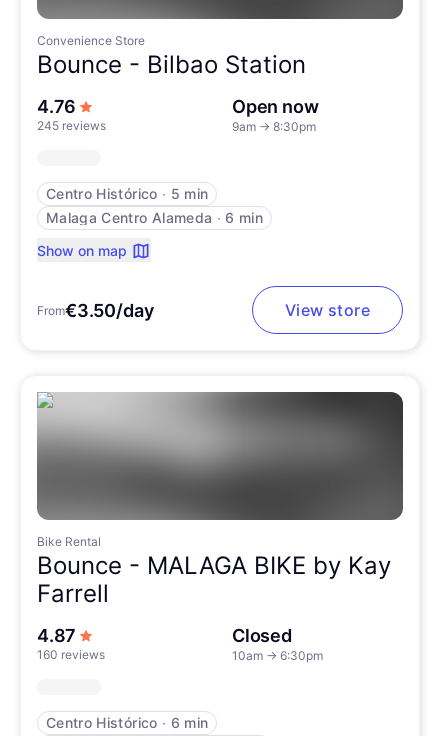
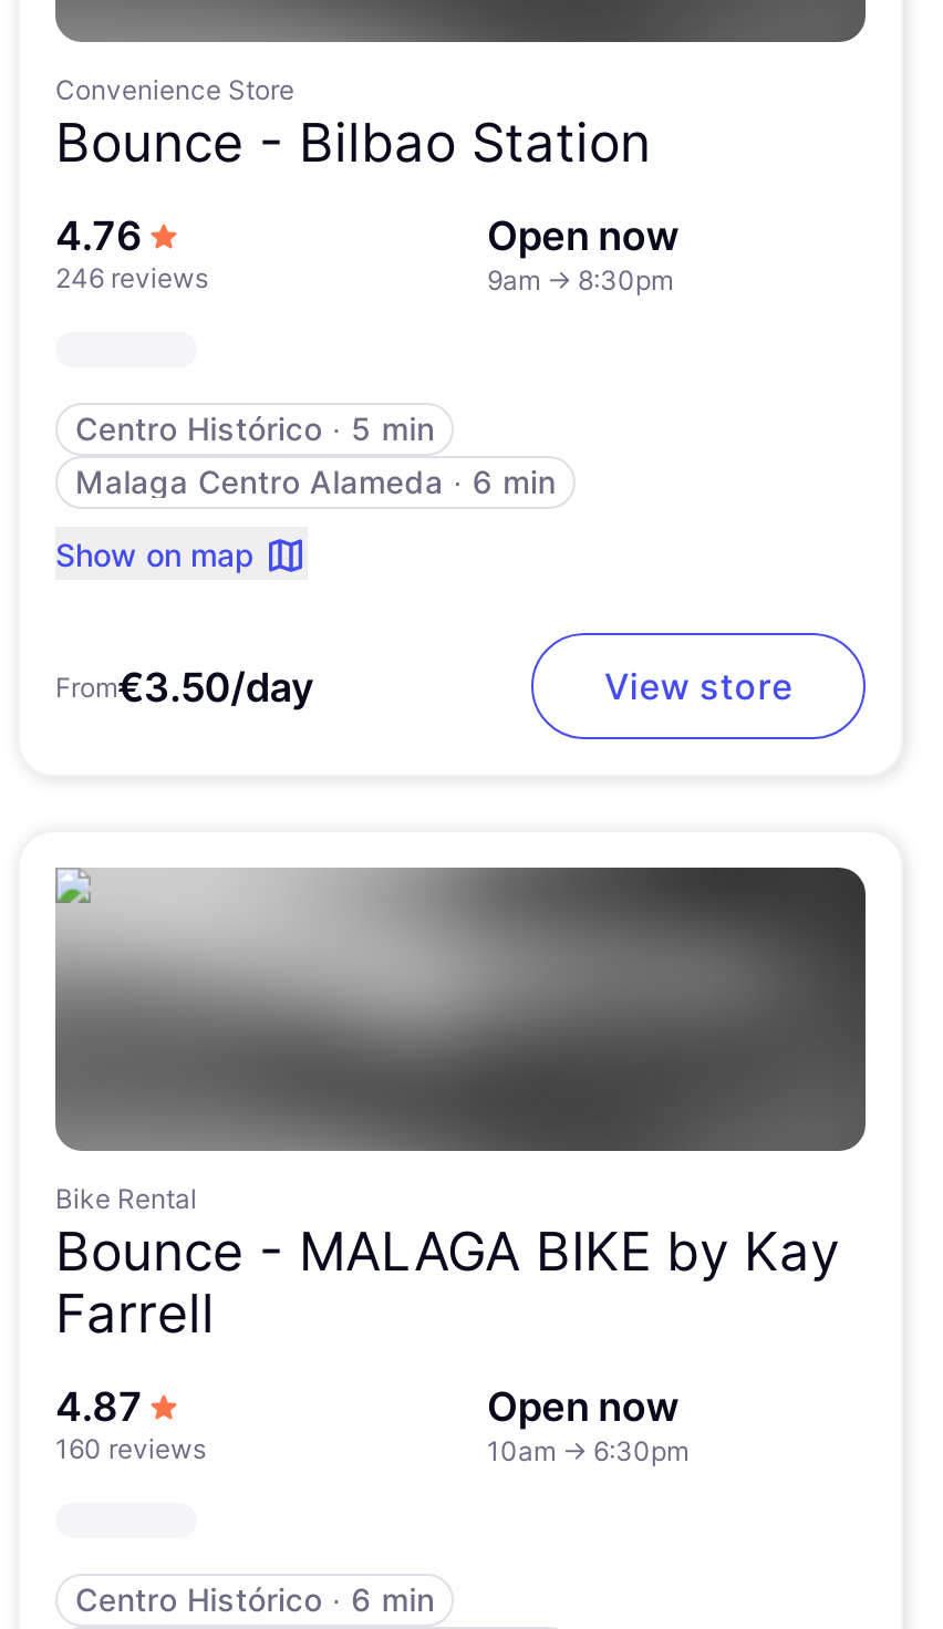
[37,118,106,133] 245 reviews -> [55,261,208,294] 246 reviews
[232,625,292,646] Closed -> [487,1383,679,1430] Open now

